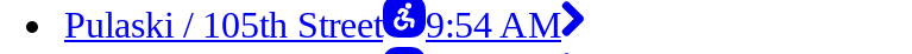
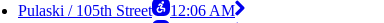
[64,5,561,45] Pulaski / 105th Street 9:54 AM -> [18,2,235,19] Pulaski / 105th Street 12:06 AM

